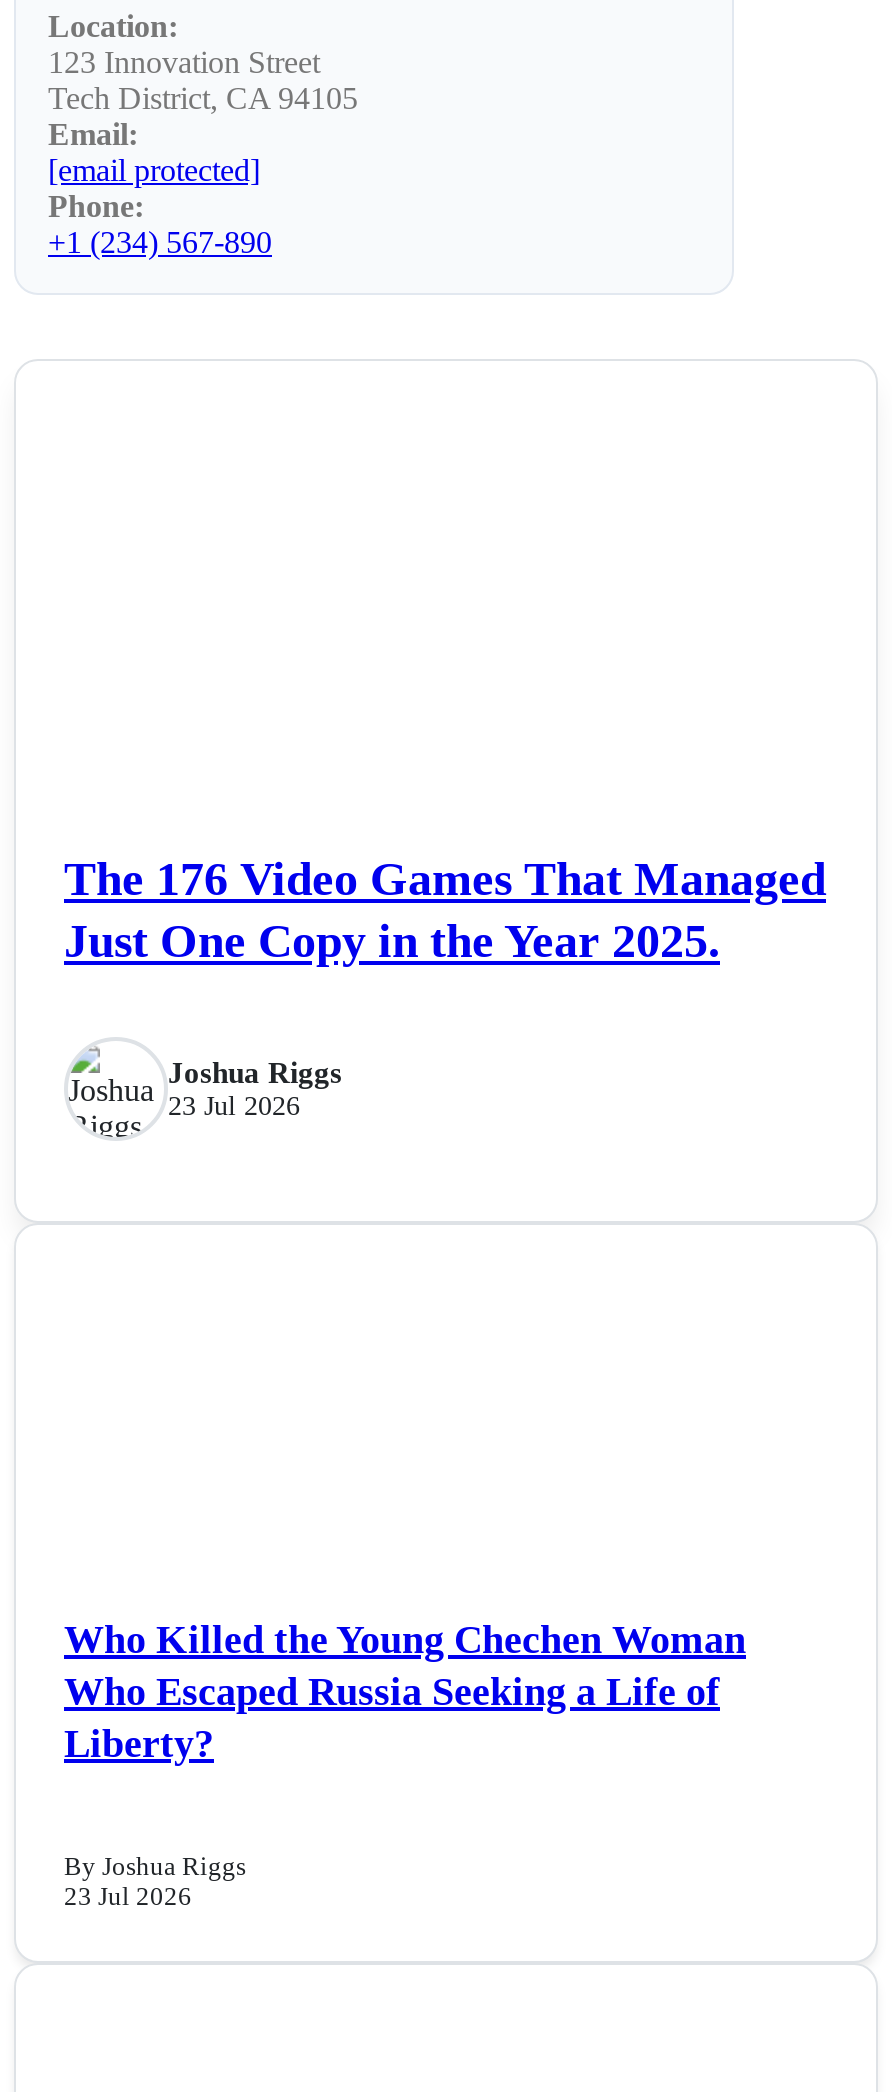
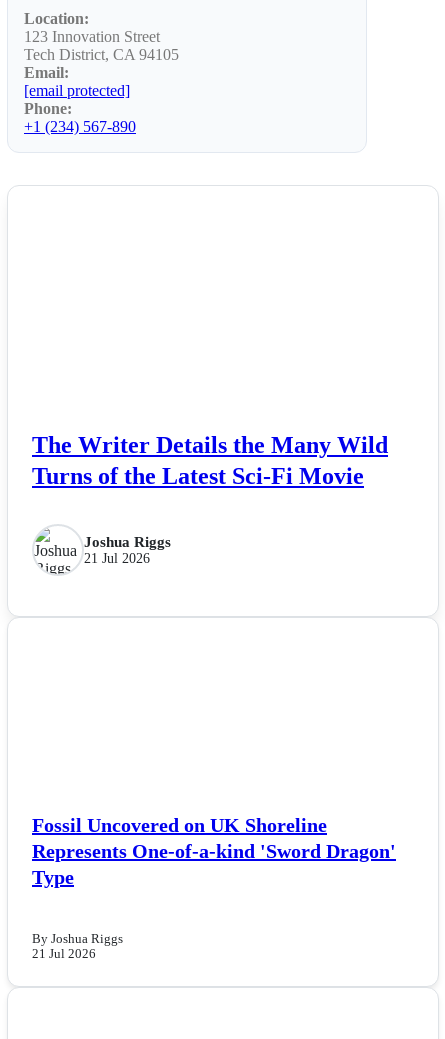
[64,853,826,967] The 176 Video Games That Managed | Just One Copy in the Year 2025. -> [32,432,388,489] The Writer Details the Many Wild | Turns of the Latest Sci-Fi Movie
[168,1091,300,1121] 23 Jul 2026 -> [84,551,150,566] 21 Jul 2026
[64,1617,746,1765] Who Killed the Young Chechen Woman | Who Escaped Russia Seeking a Life of | Liberty? -> [32,814,396,888] Fossil Uncovered on UK Shoreline | Represents One-of-a-kind 'Sword Dragon' | Type
[64,1884,192,1912] 23 Jul 2026 -> [32,947,96,961] 21 Jul 2026

